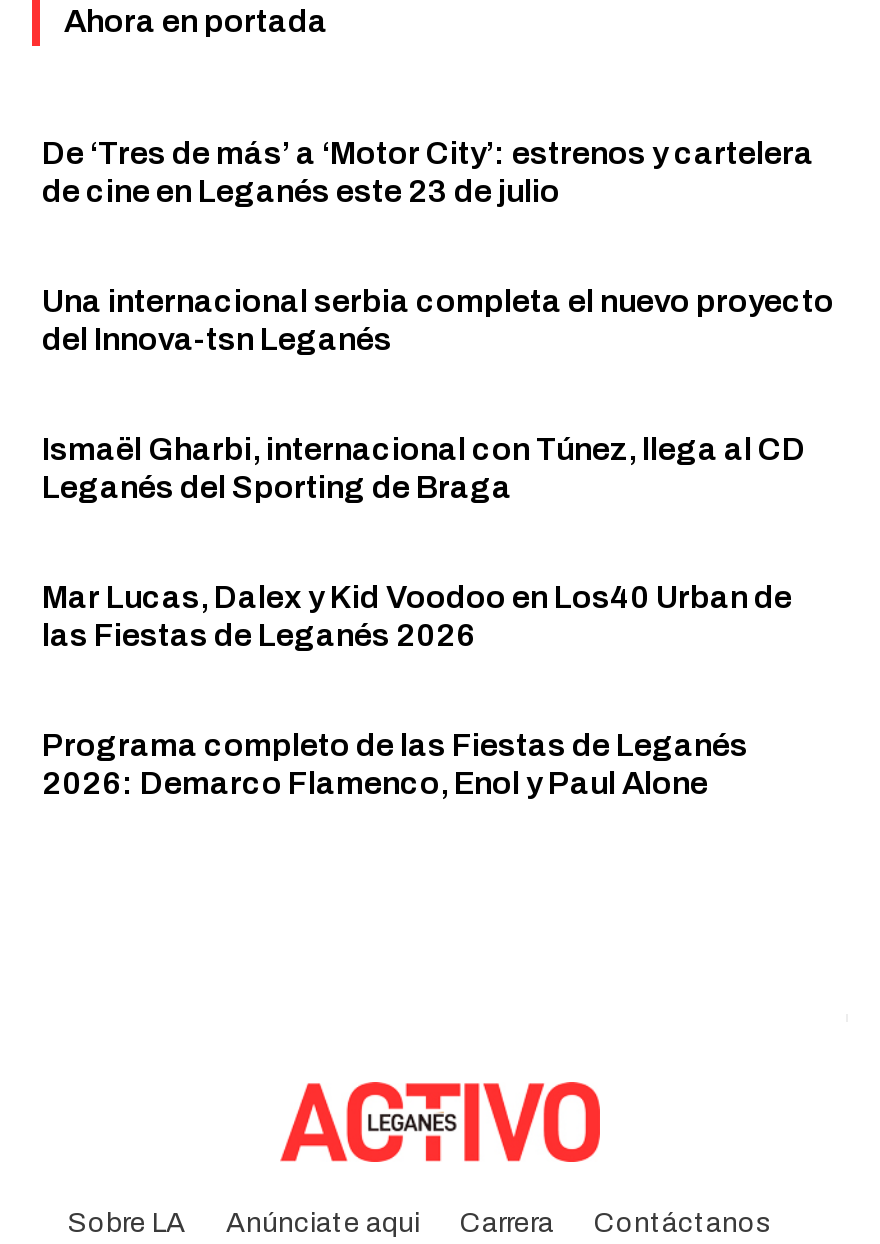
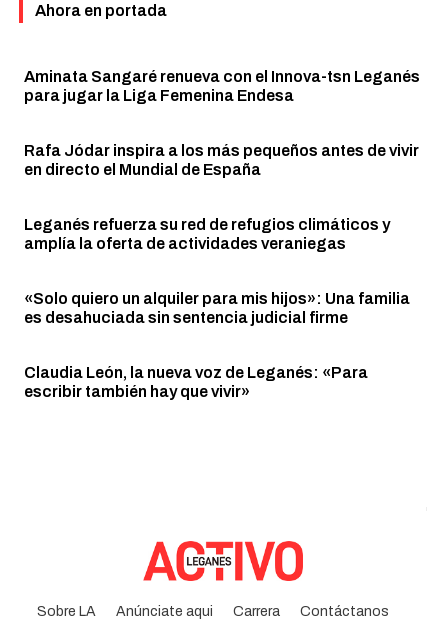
[42,137,814,209] De ‘Tres de más’ a ‘Motor City’: estrenos y cartelera | de cine en Leganés este 23 de julio -> [24,68,420,104] Aminata Sangaré renueva con el Innova-tsn Leganés | para jugar la Liga Femenina Endesa
[42,285,834,357] Una internacional serbia completa el nuevo proyecto | del Innova-tsn Leganés -> [24,142,419,178] Rafa Jódar inspira a los más pequeños antes de vivir | en directo el Mundial de España
[42,433,806,505] Ismaël Gharbi, internacional con Túnez, llega al CD | Leganés del Sporting de Braga -> [24,216,390,252] Leganés refuerza su red de refugios climáticos y | amplía la oferta de actividades veraniegas
[42,581,792,653] Mar Lucas, Dalex y Kid Voodoo en Los40 Urban de | las Fiestas de Leganés 2026 -> [24,290,410,326] «Solo quiero un alquiler para mis hijos»: Una familia | es desahuciada sin sentencia judicial firme
[42,729,748,801] Programa completo de las Fiestas de Leganés | 2026: Demarco Flamenco, Enol y Paul Alone -> [24,364,368,400] Claudia León, la nueva voz de Leganés: «Para | escribir también hay que vivir»

